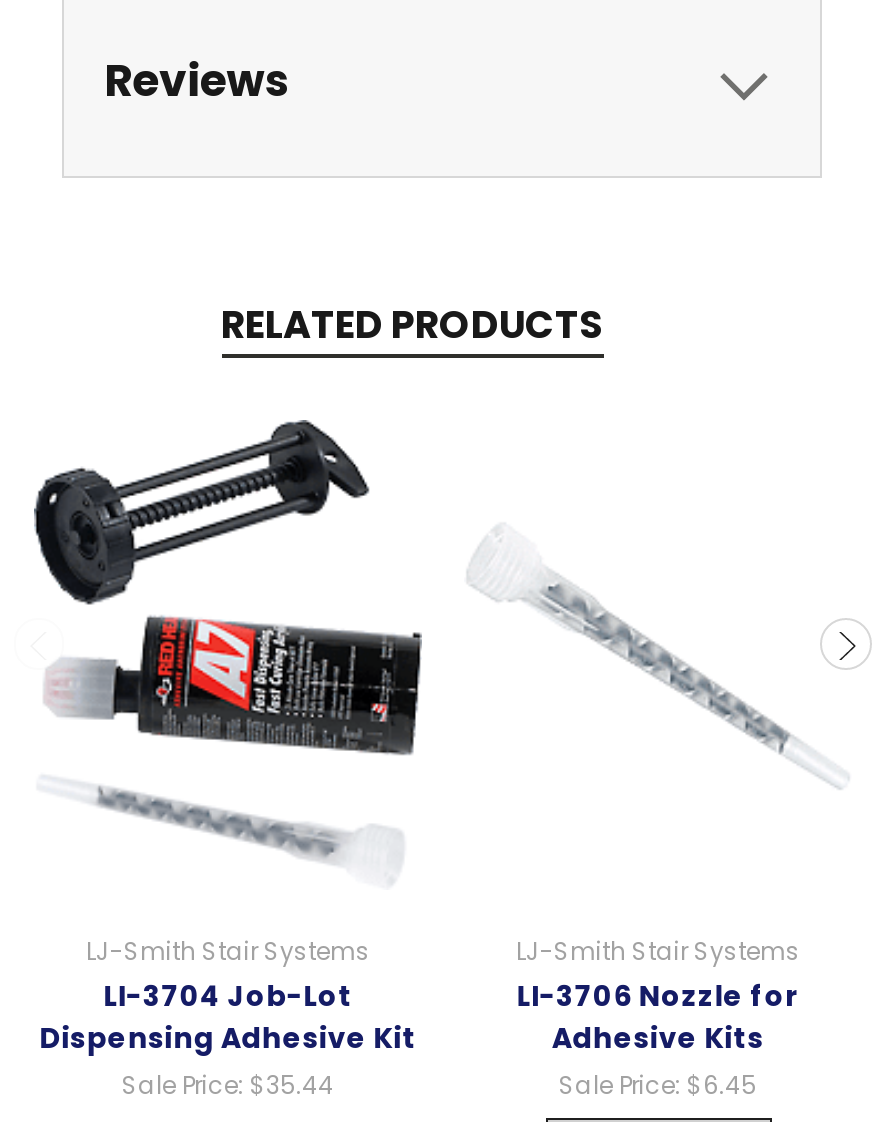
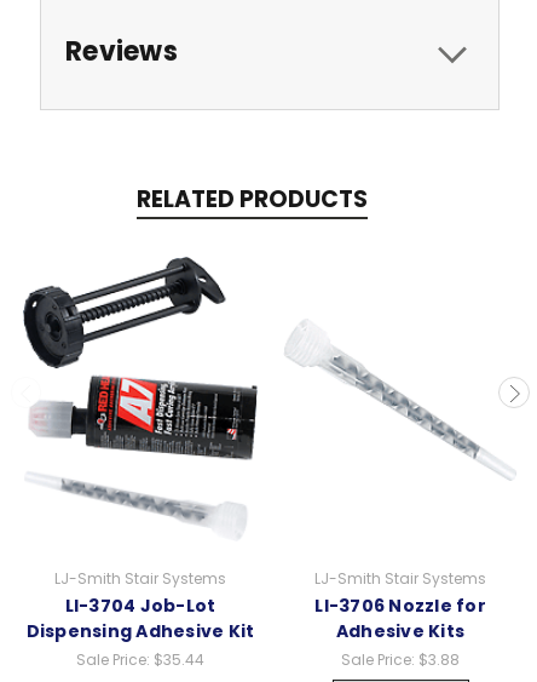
[559,1067,757,1101] Sale Price: $6.45 -> [341,649,460,670] Sale Price: $3.88

